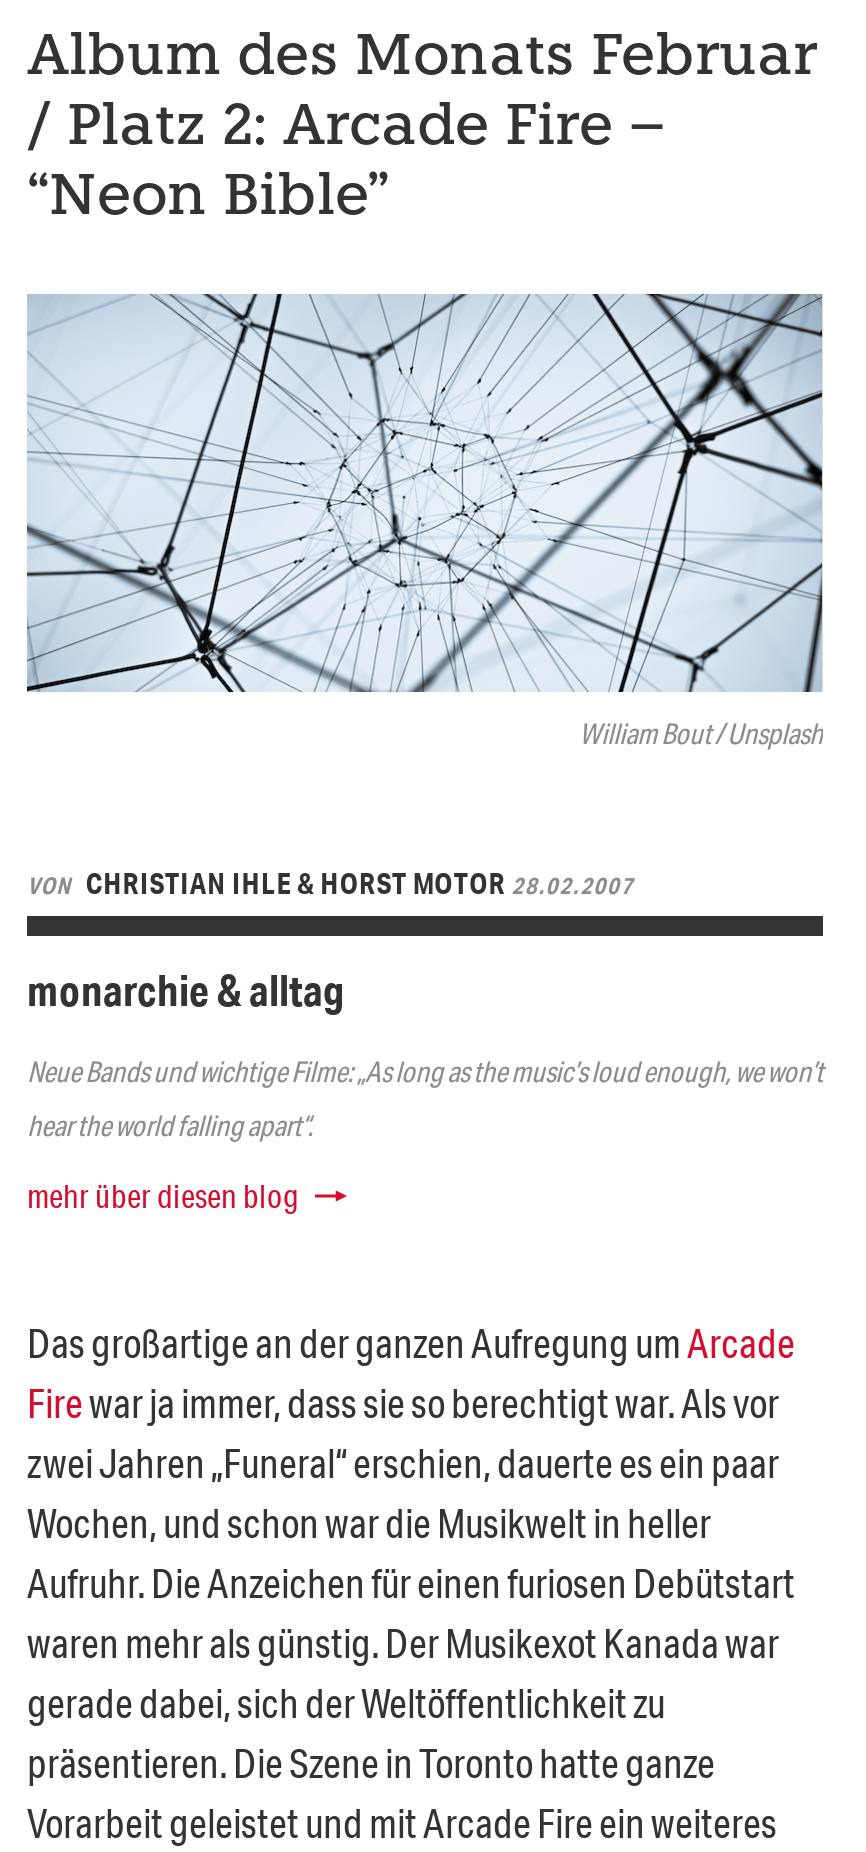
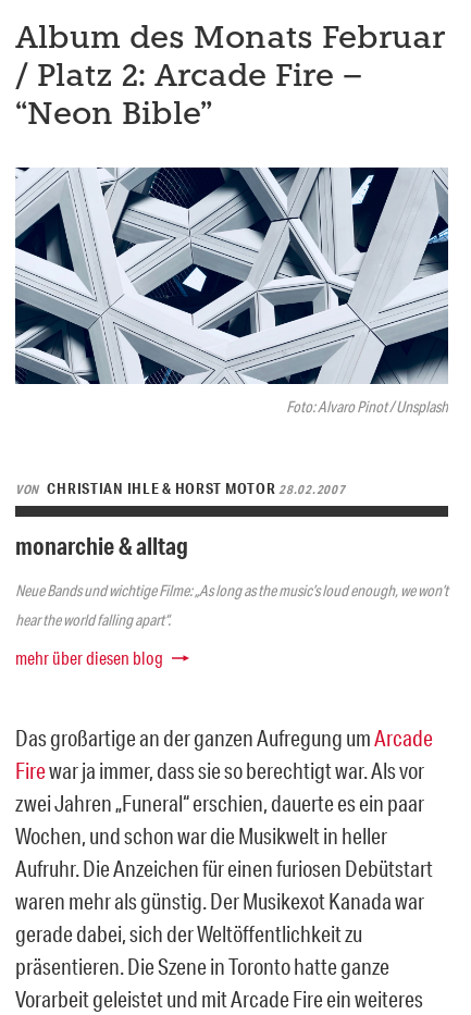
[25,292,825,752] [image] | William Bout / Unsplash -> [14,166,449,417] [image] | Foto: Alvaro Pinot / Unsplash

